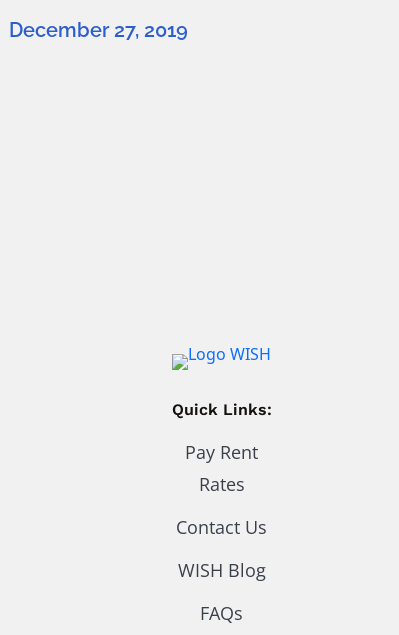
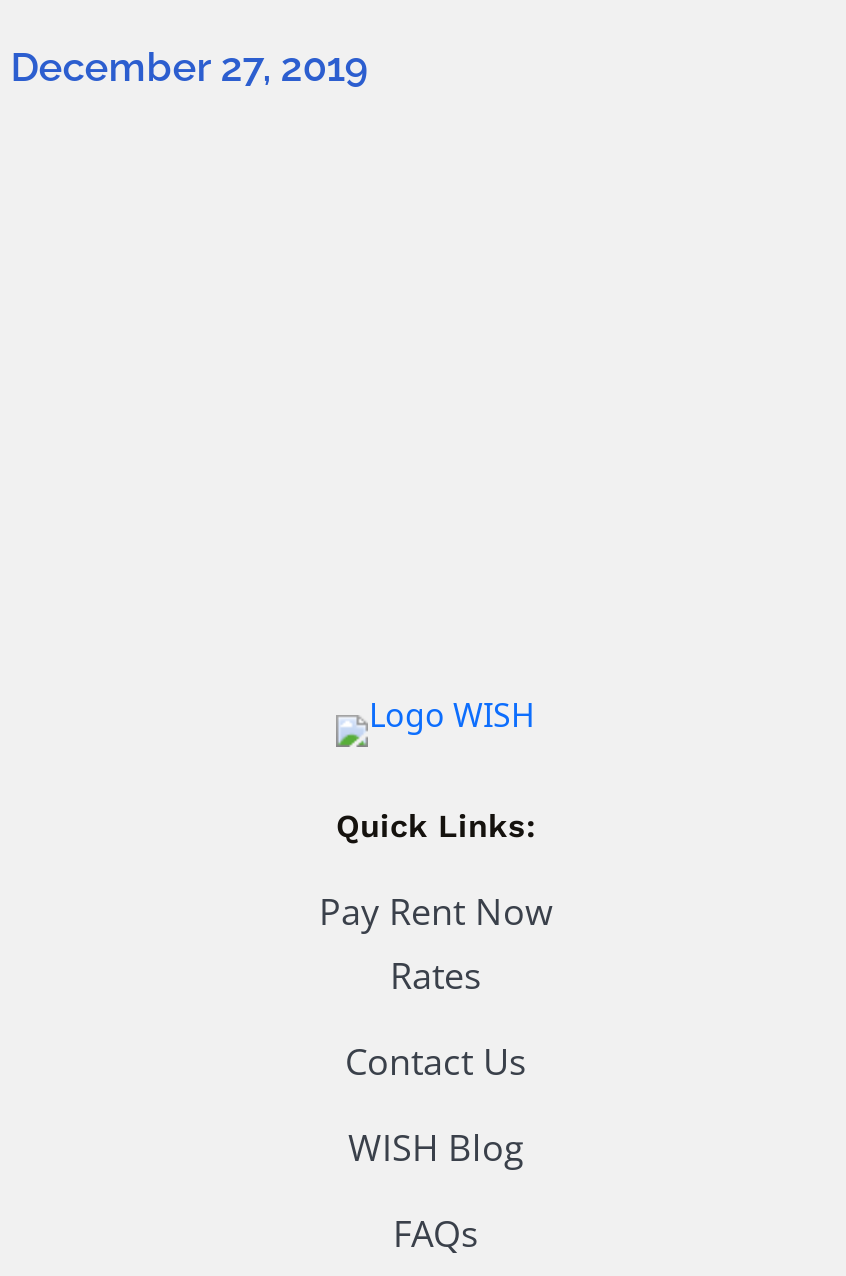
[185,439,258,463] Pay Rent -> [319,886,553,934] Pay Rent Now

